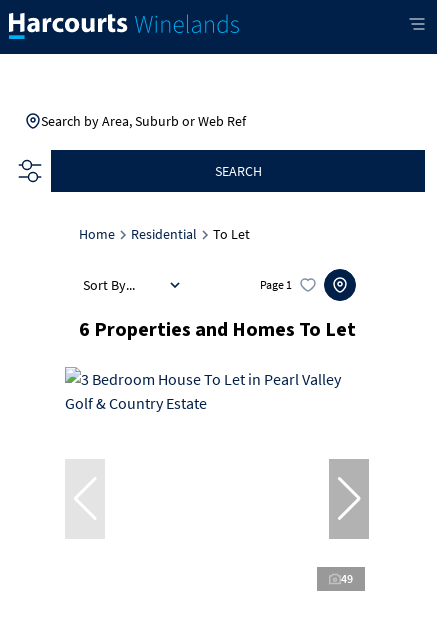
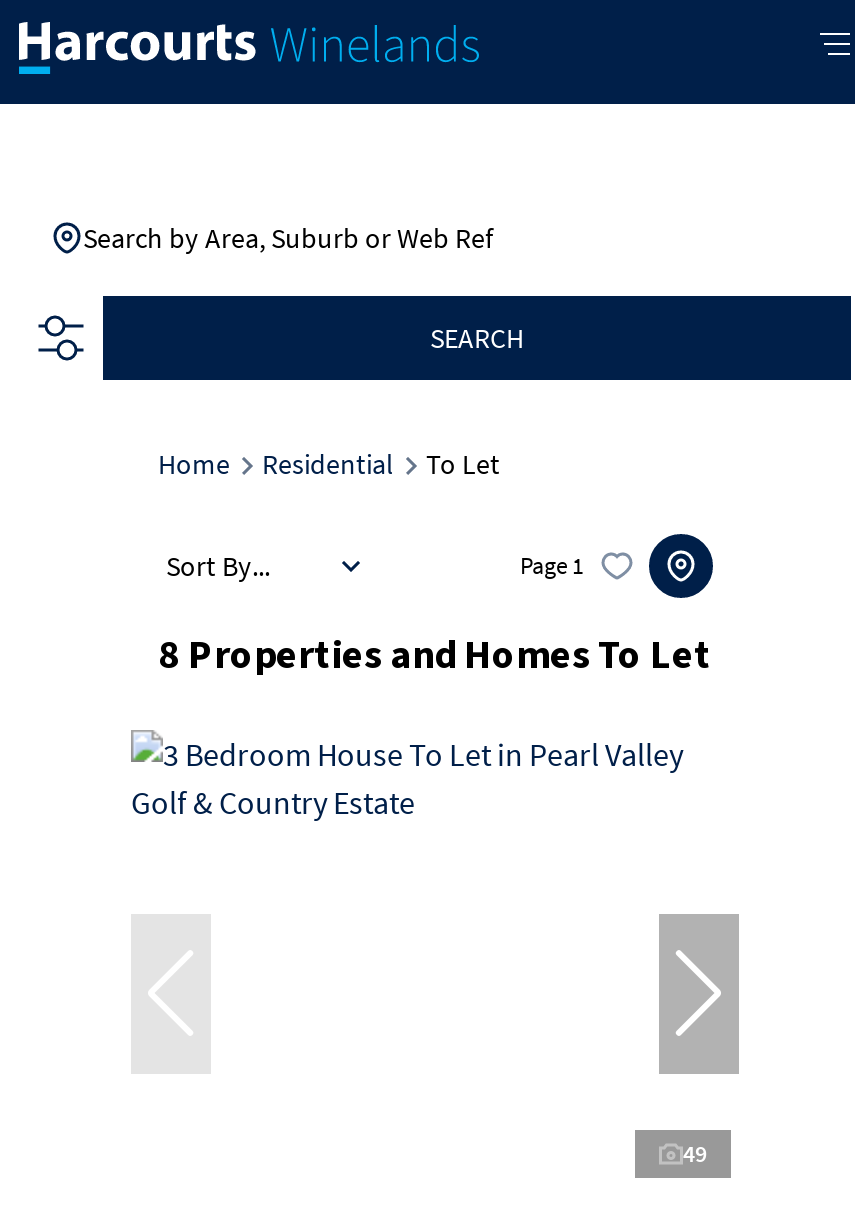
[78,316,355,344] 6 Properties and Homes To Let -> [158,628,712,684] 8 Properties and Homes To Let

